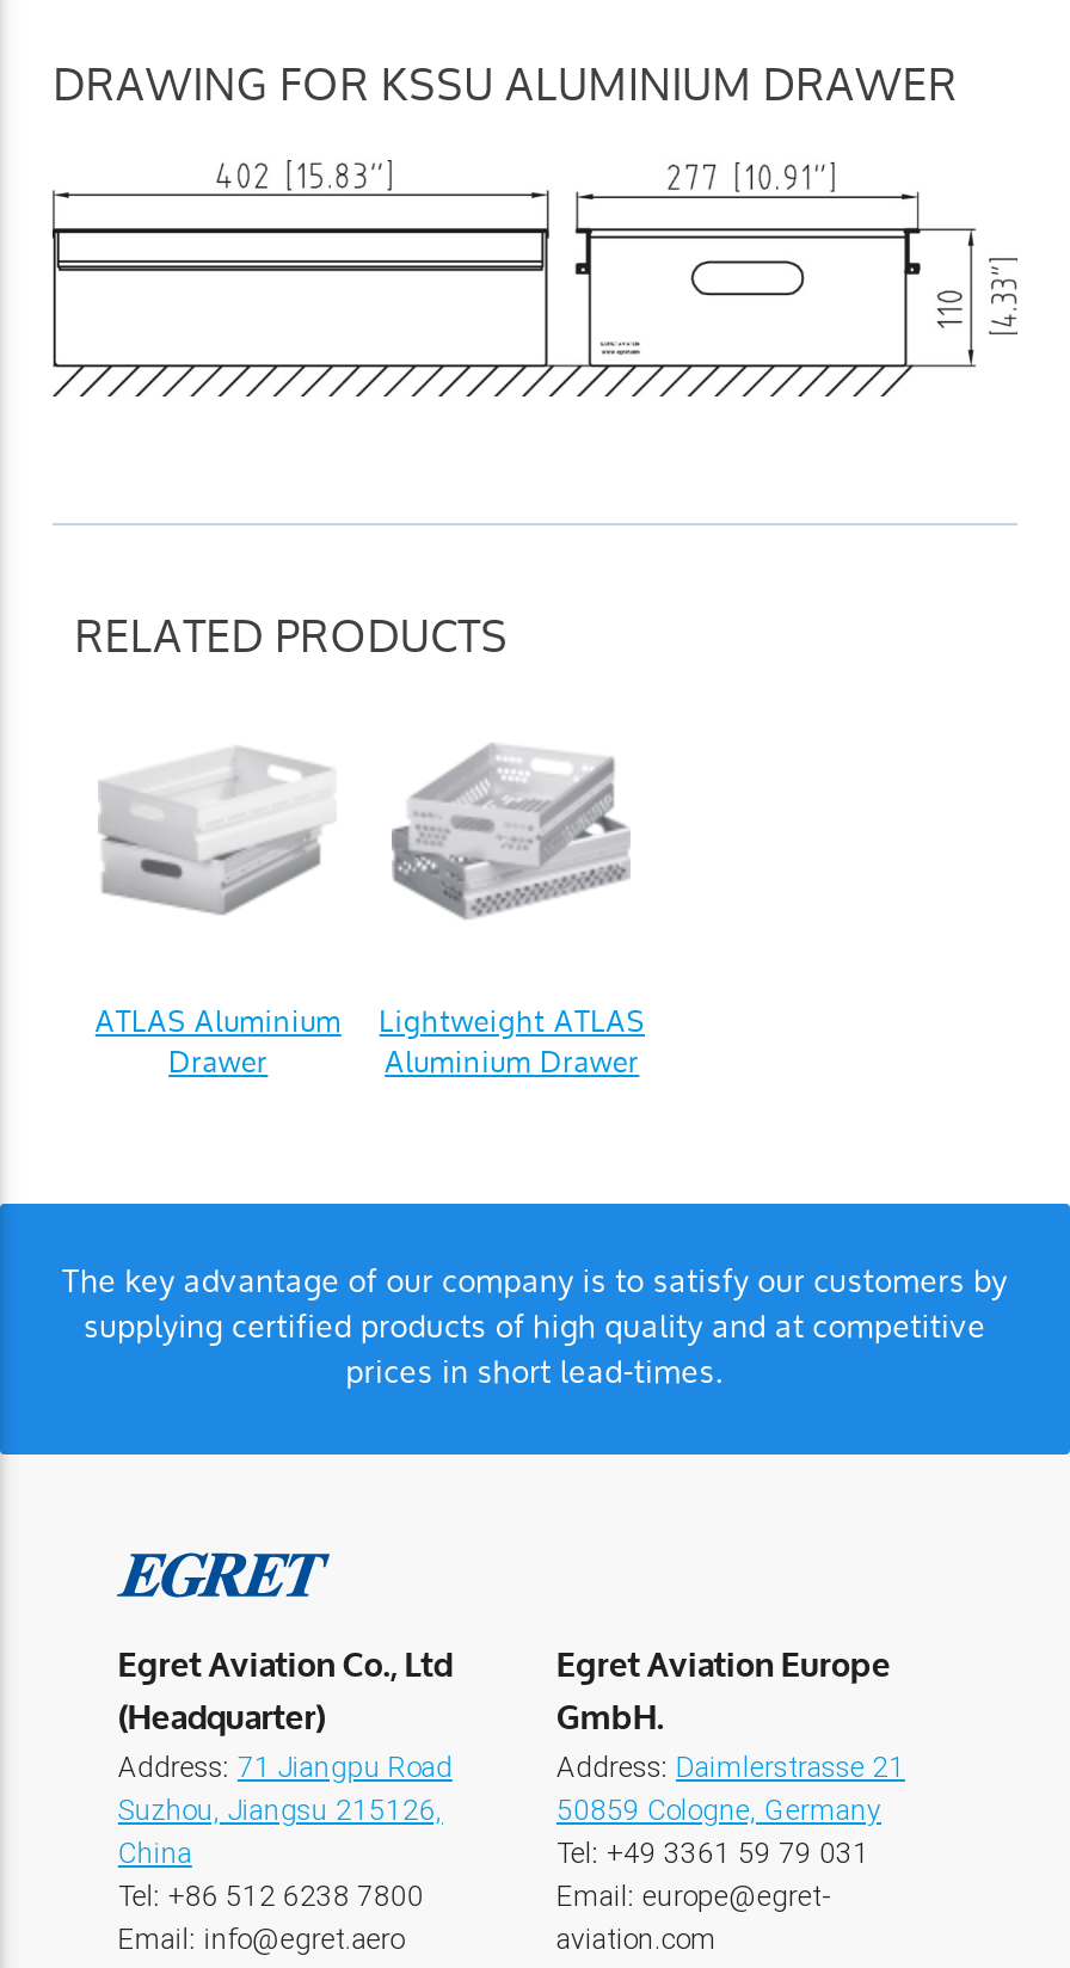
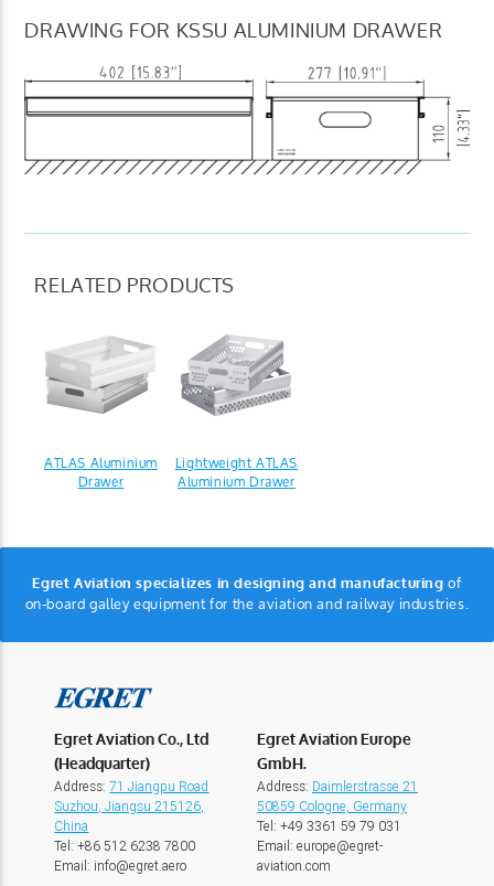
[62,1267,1008,1391] The key advantage of our company is to satisfy our customers by | supplying certified products of high quality and at competitive | prices in short lead-times. -> [25,576,469,613] Egret Aviation specializes in designing and manufacturing of | on-board galley equipment for the aviation and railway industries.

